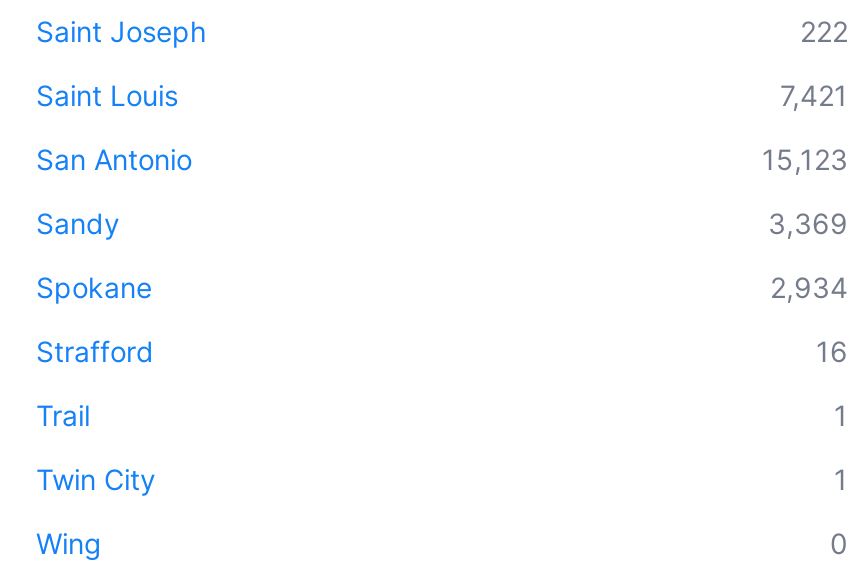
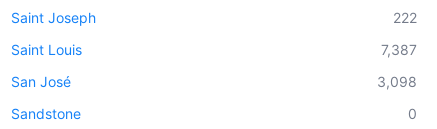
[36,77,848,559] 7,421 | San Antonio | 15,123 | Sandy | 3,369 | Spokane | 2,934 | Strafford | 16 | Trail | 1 | Twin City | 1 | Wing -> [11,41,417,122] 7,387 | San José | 3,098 | Sandstone

